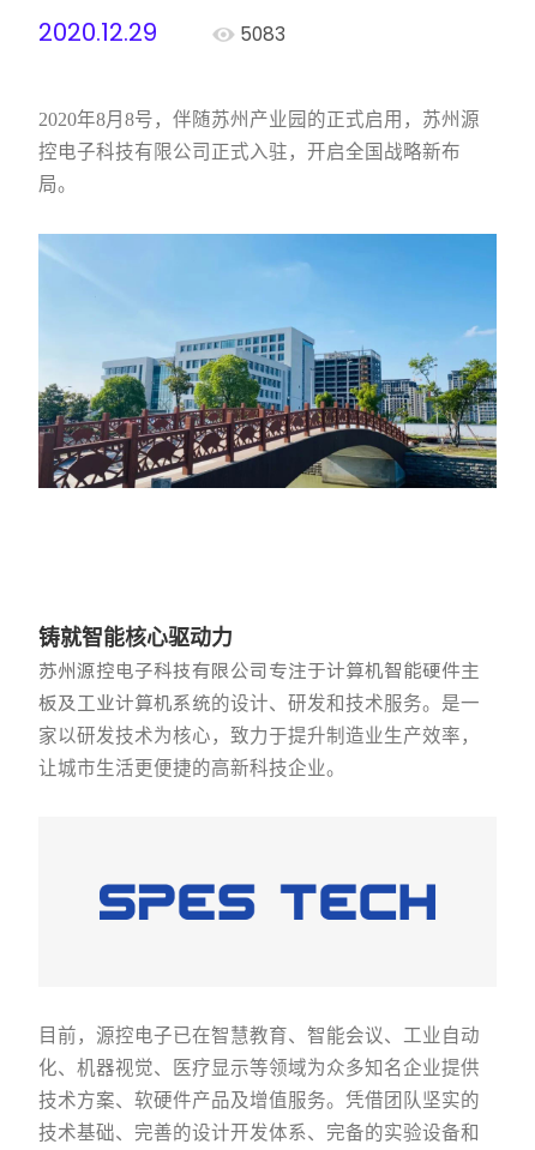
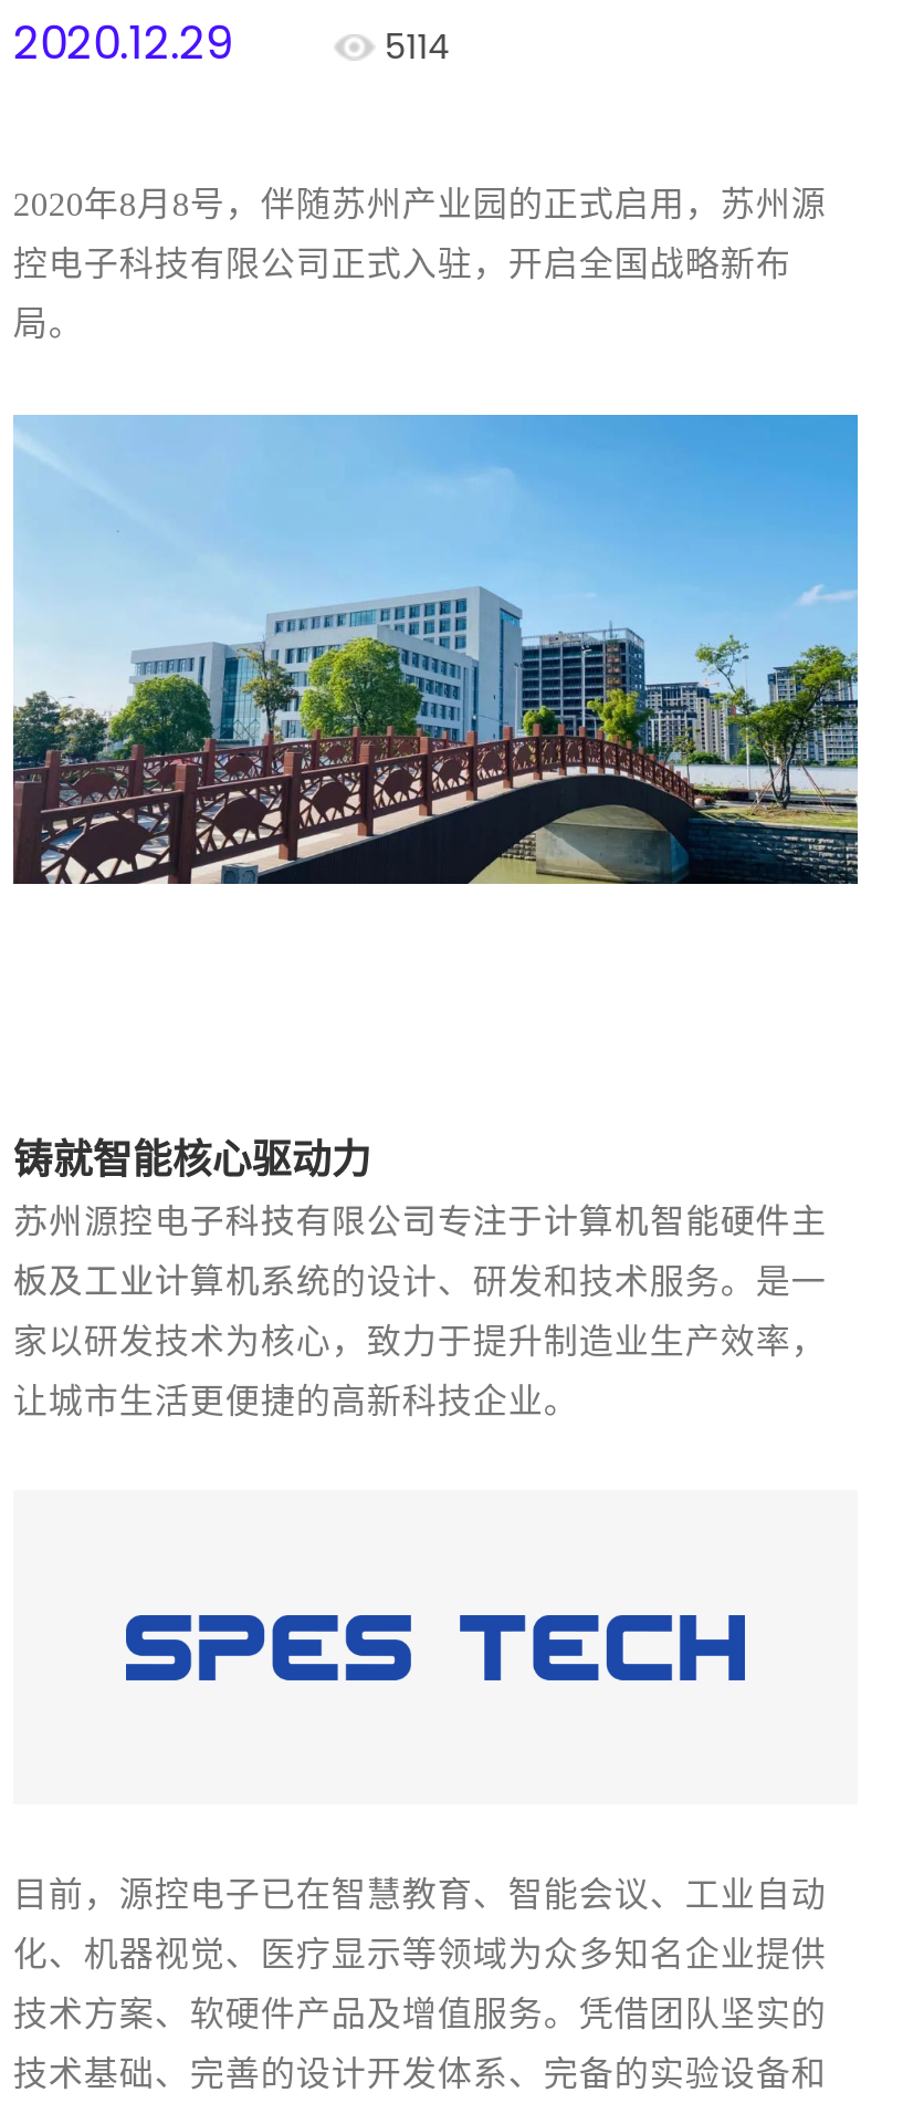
[235,21,285,46] 5083 -> [375,22,452,69] 5114

